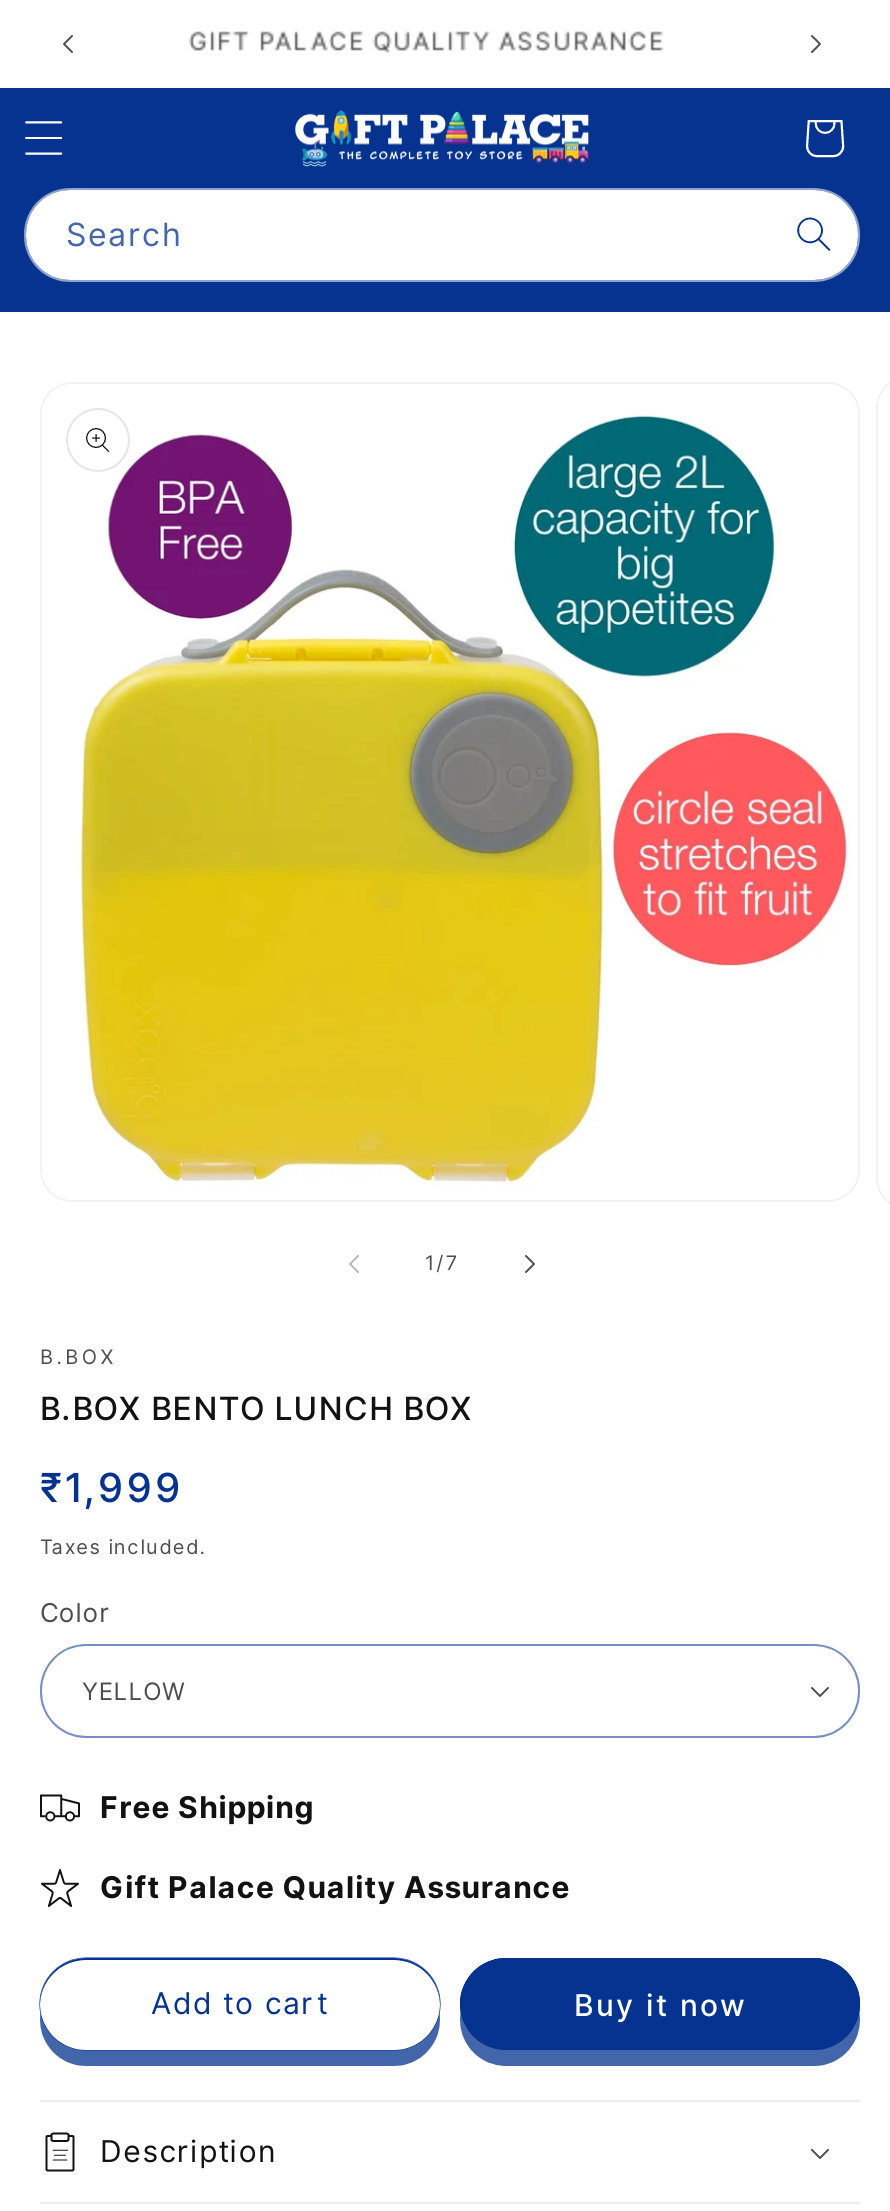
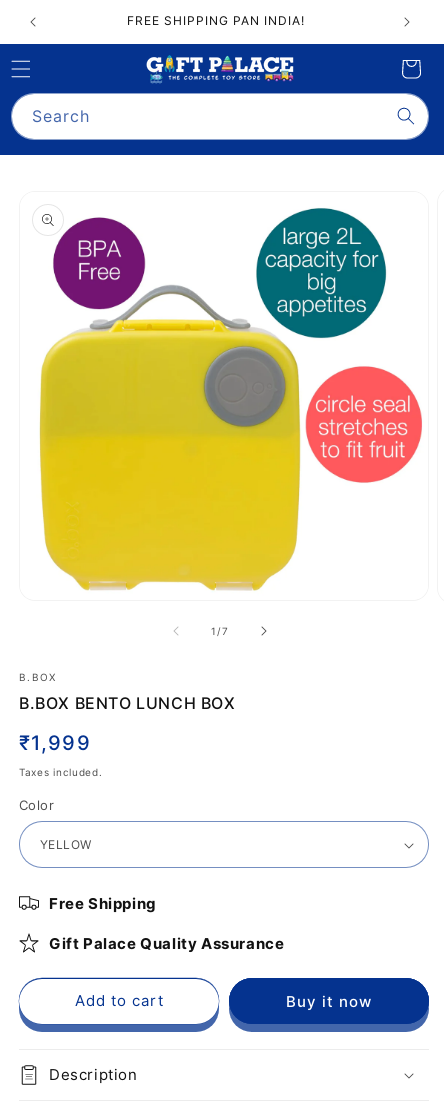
[196,26,672,56] GIFT PALACE QUALITY ASSURANCE -> [132,13,310,28] FREE SHIPPING PAN INDIA!

